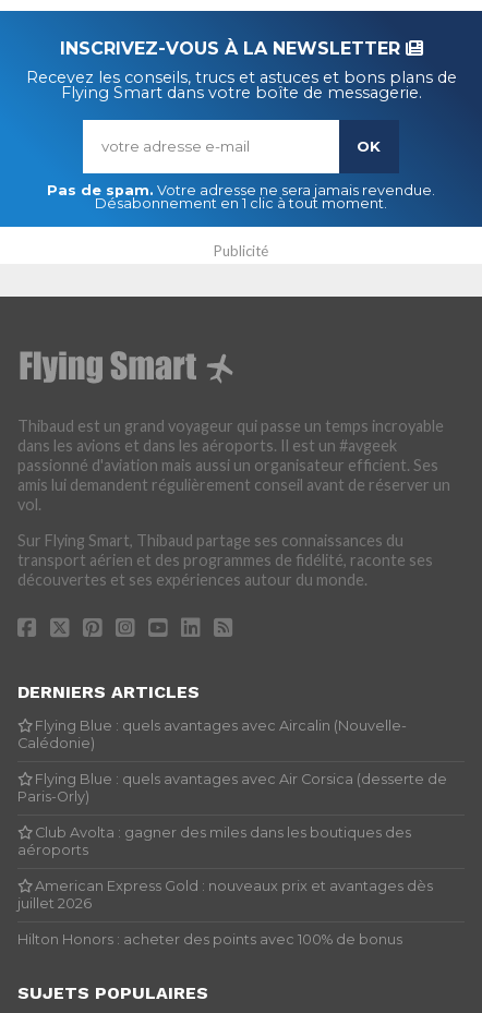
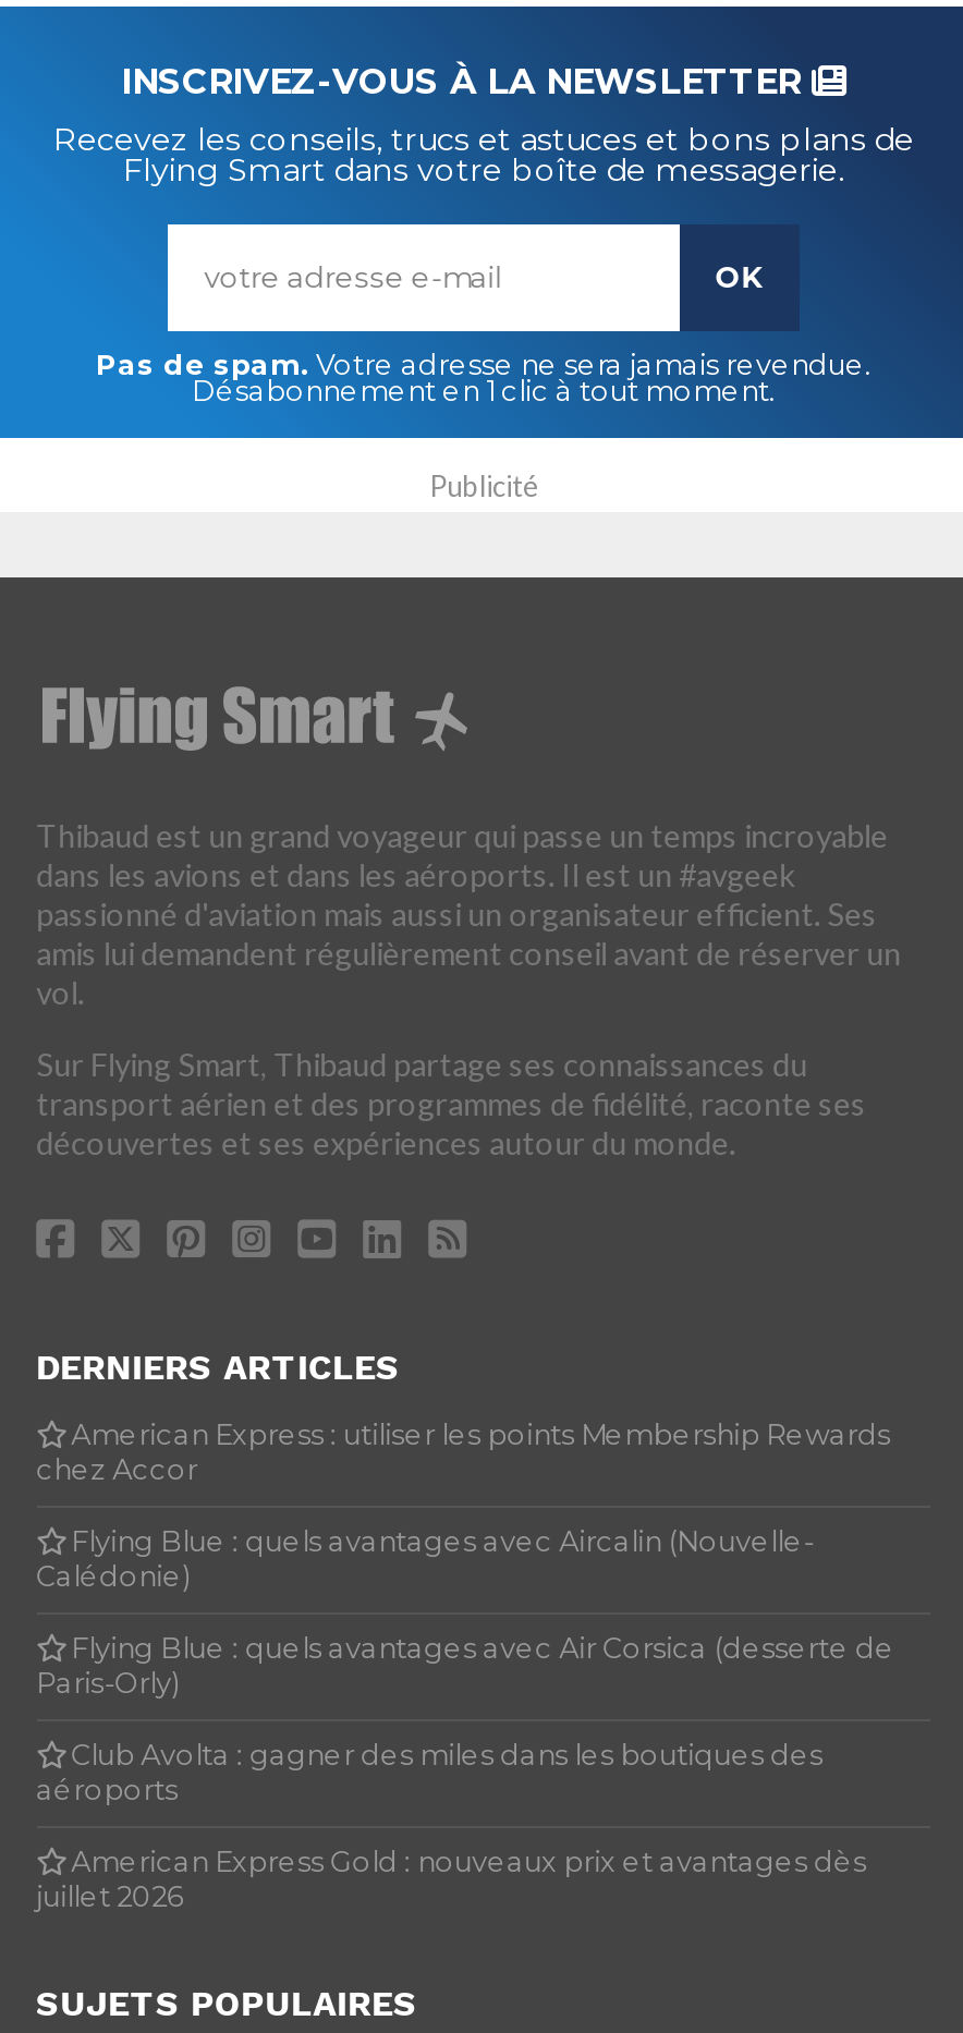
none -> [36,1418,890,1485] American Express : utiliser les points Membership Rewards | chez Accor
moved [17,717,447,911] -> [36,1524,895,1912]: Flying Blue : quels avantages avec Aircalin (Nouvelle- | Calédonie) | Flying Blue : quels avantages avec Air Corsica (desserte de | Paris-Orly) | Club Avolta : gagner des miles dans les boutiques des | aéroports | American Express Gold : nouveaux prix et avantages dès | juillet 2026
[17,931,402,947] Hilton Honors : acheter des points avec 100% de bonus -> none

